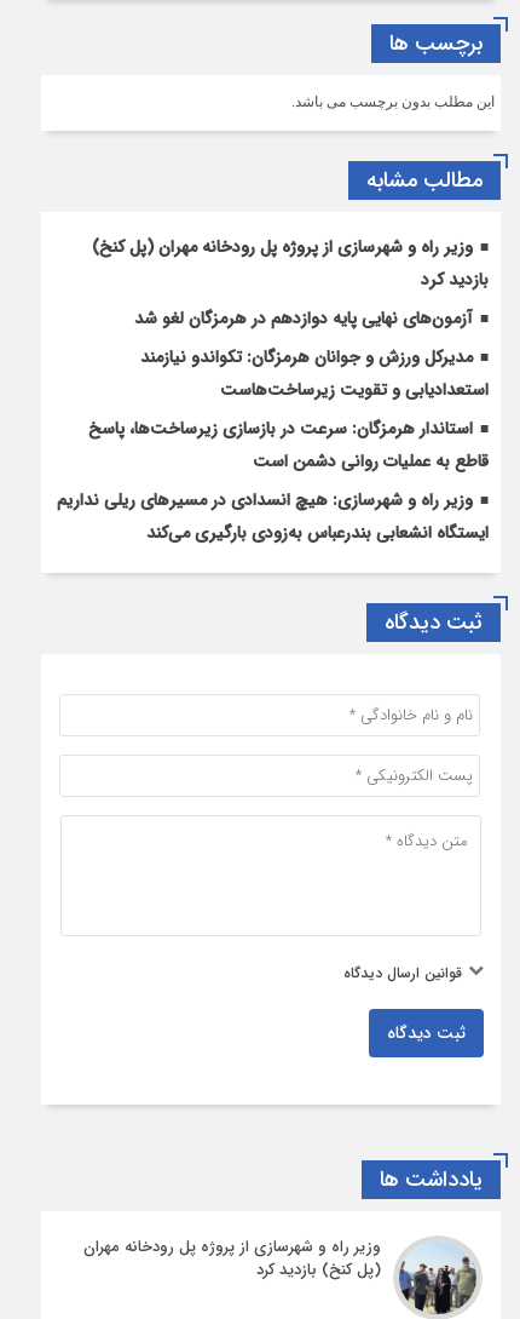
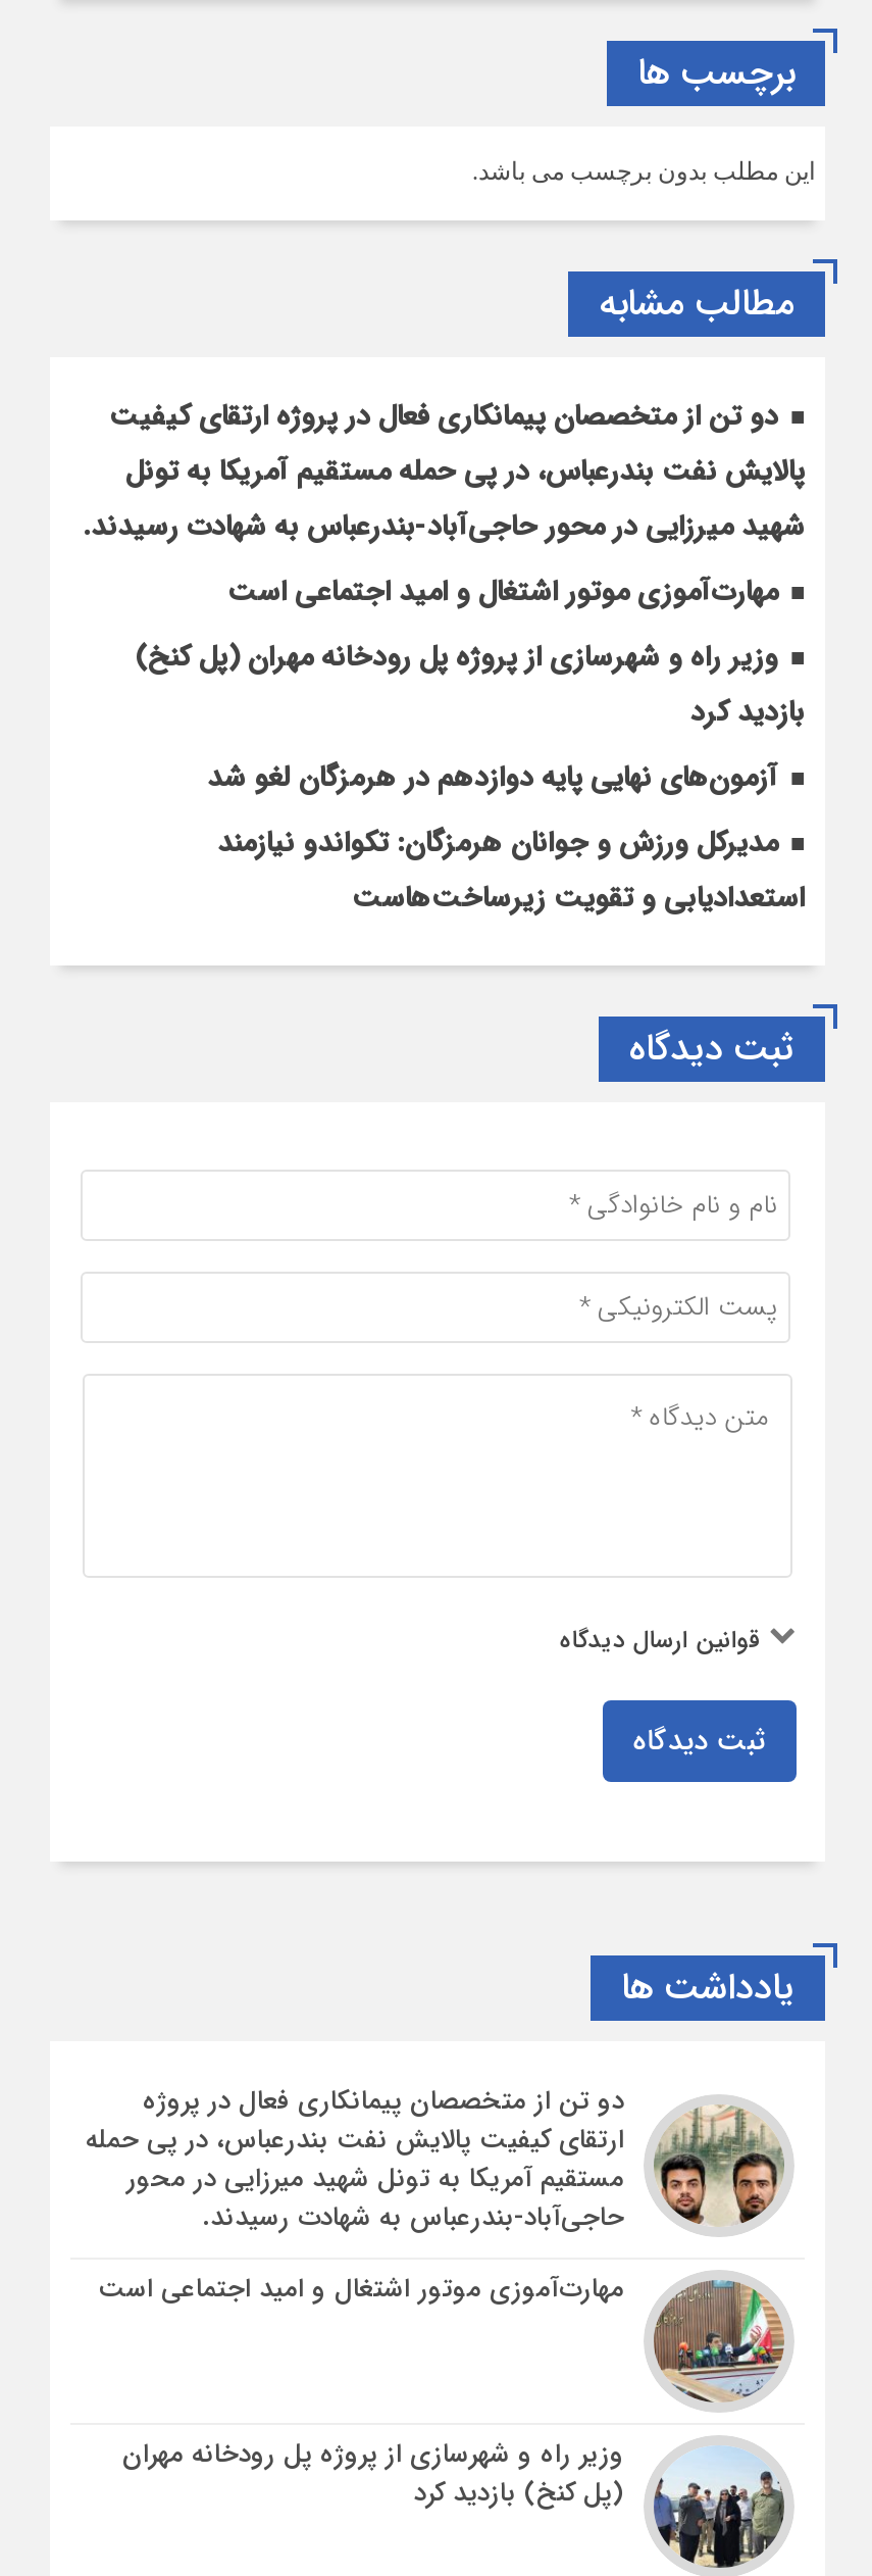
none -> [83,393,805,614] دو تن از متخصصان پیمانکاری فعال در پروژه ارتقای کیفیت | پالایش نفت بندرعباس، در پی حمله مستقیم آمریکا به تونل | شهید میرزایی در محور حاجی‌آباد-بندرعباس به شهادت رسیدند. | مهارت‌آموزی موتور اشتغال و امید اجتماعی است
[57,415,489,546] استاندار هرمزگان: سرعت در بازسازی زیرساخت‌ها، پاسخ | قاطع به عملیات روانی دشمن است | وزیر راه و شهرسازی: هیچ انسدادی در مسیرهای ریلی نداریم | ایستگاه انشعابی بندرعباس به‌زودی بارگیری می‌کند -> none
none -> [86,2080,784,2311] [image] | دو تن از متخصصان پیمانکاری فعال در پروژه | ارتقای کیفیت پالایش نفت بندرعباس، در پی حمله | مستقیم آمریکا به تونل شهید میرزایی در محور | حاجی‌آباد-بندرعباس به شهادت رسیدند. | مهارت‌آموزی موتور اشتغال و امید اجتماعی است
none -> [644,2280,792,2405] [image]

